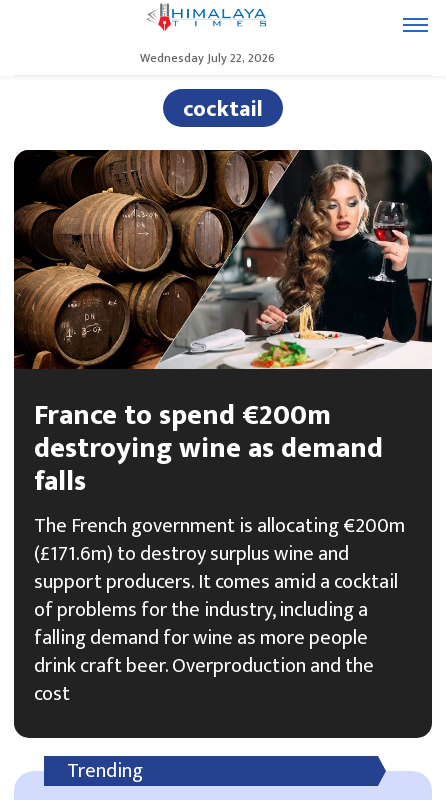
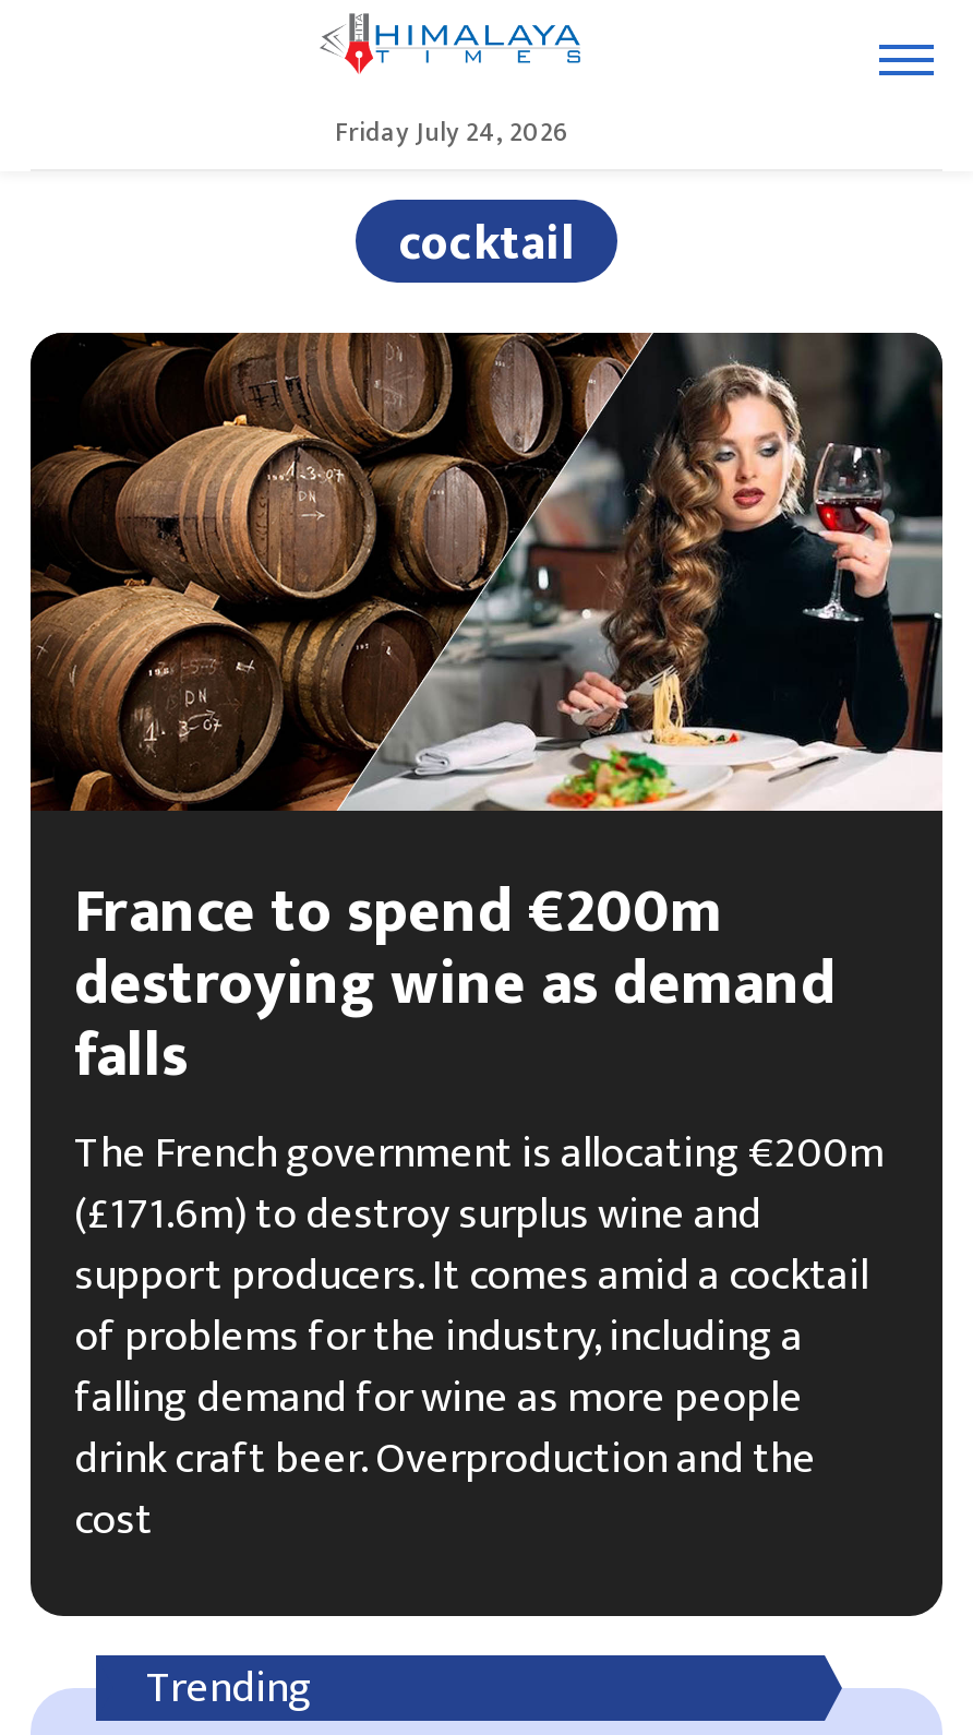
[139,48,274,68] Wednesday July 22, 2026 -> [335,110,568,154] Friday July 24, 2026

